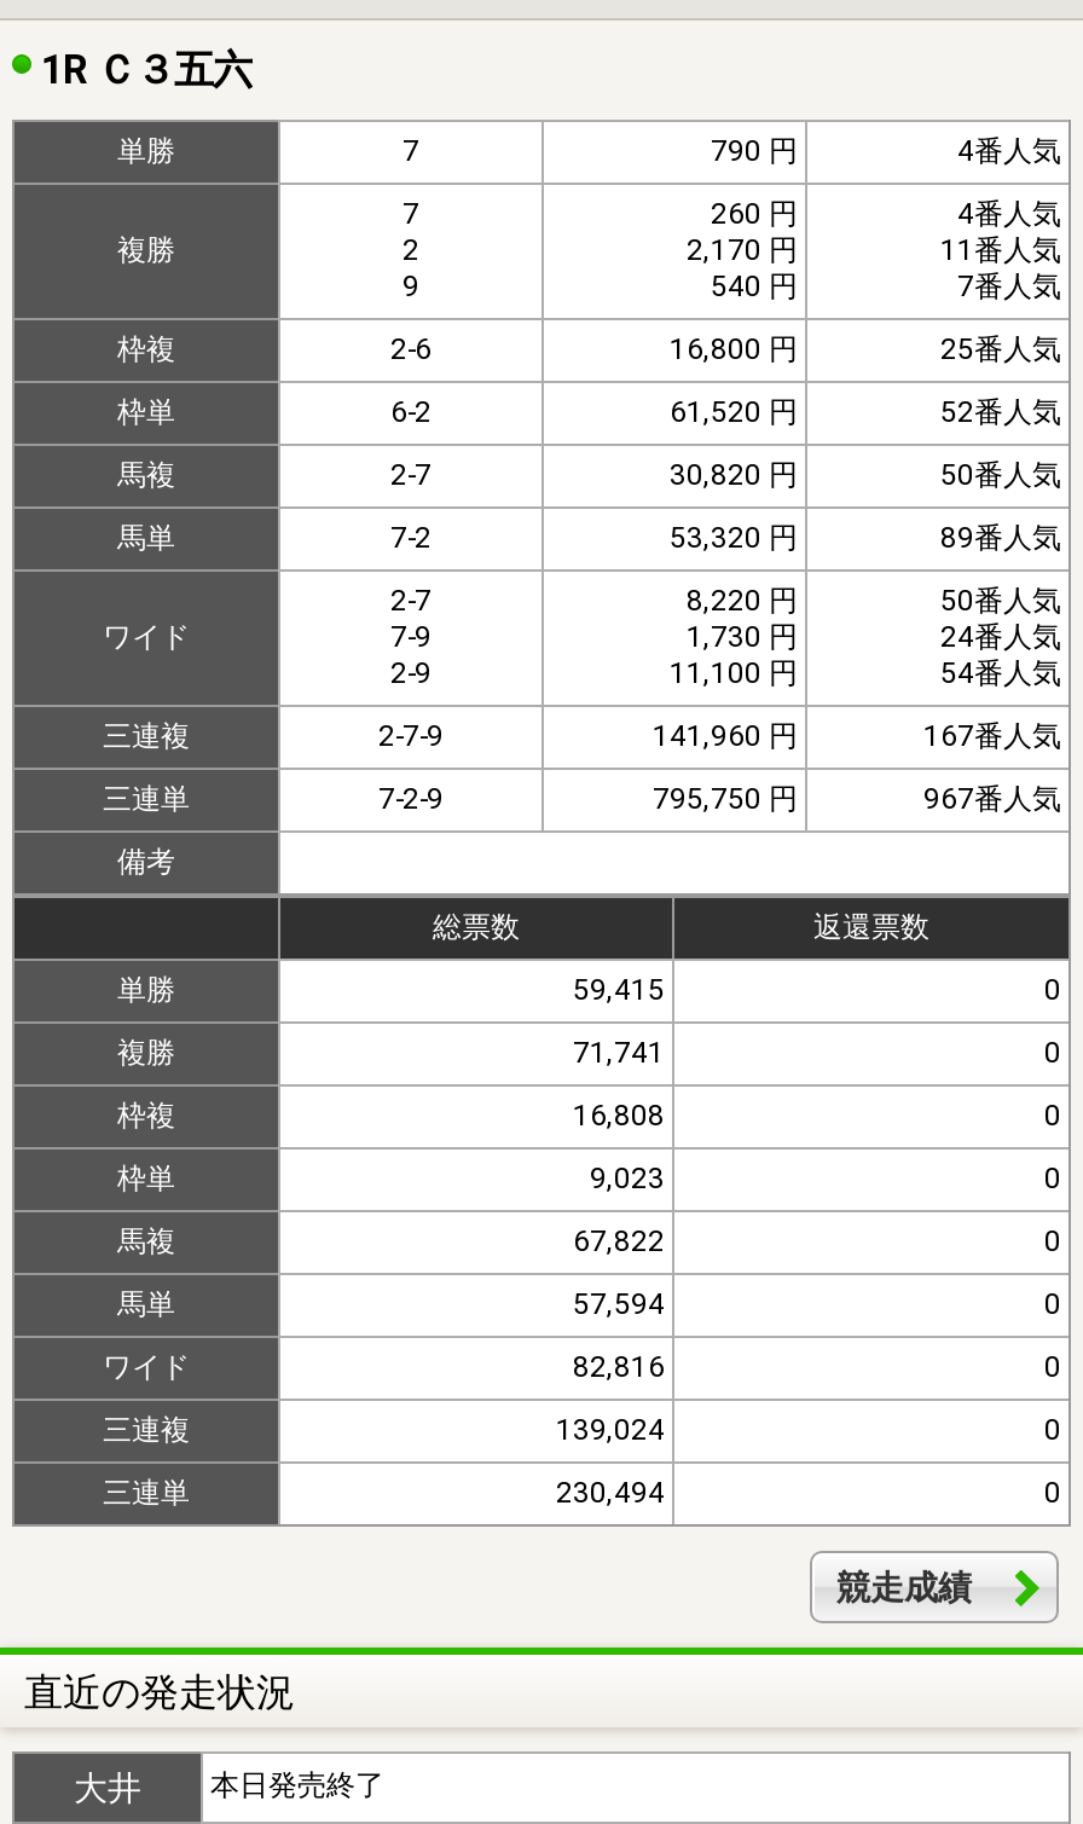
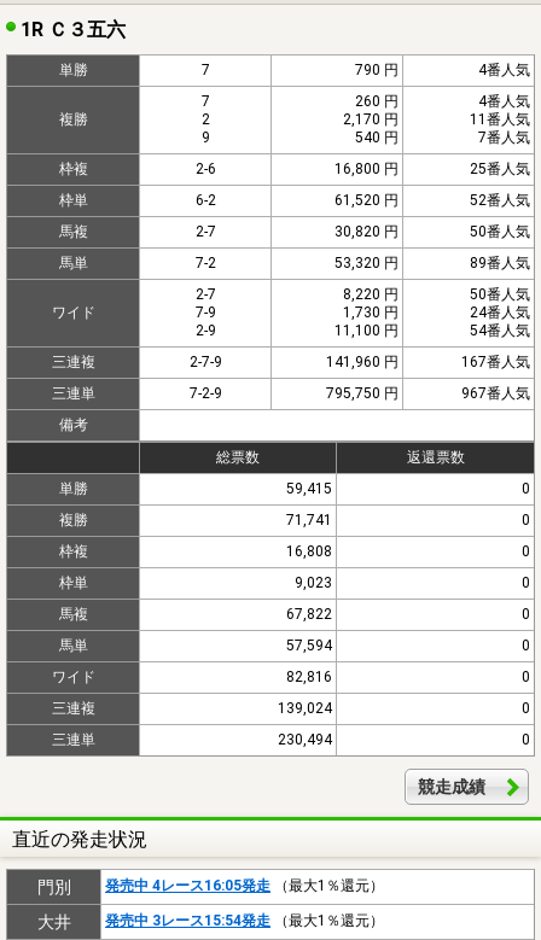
none -> [37,877,384,896] 門別 | 発売中 4レース16:05発走（最大1％還元）
[210,1768,384,1802] 本日発売終了 -> [105,912,384,929] 発売中 3レース15:54発走（最大1％還元）

